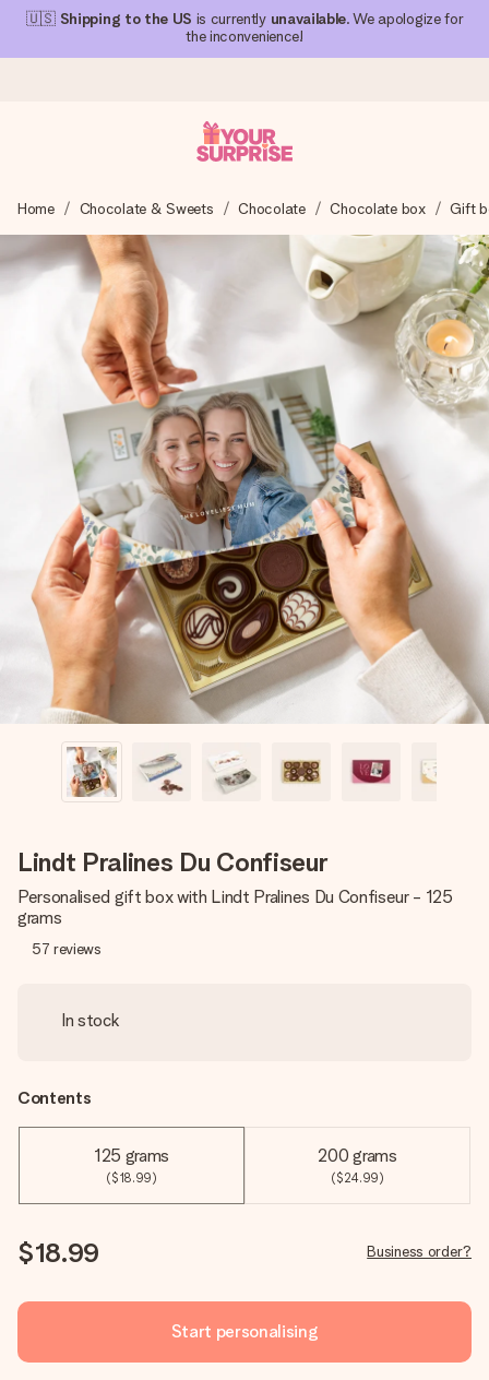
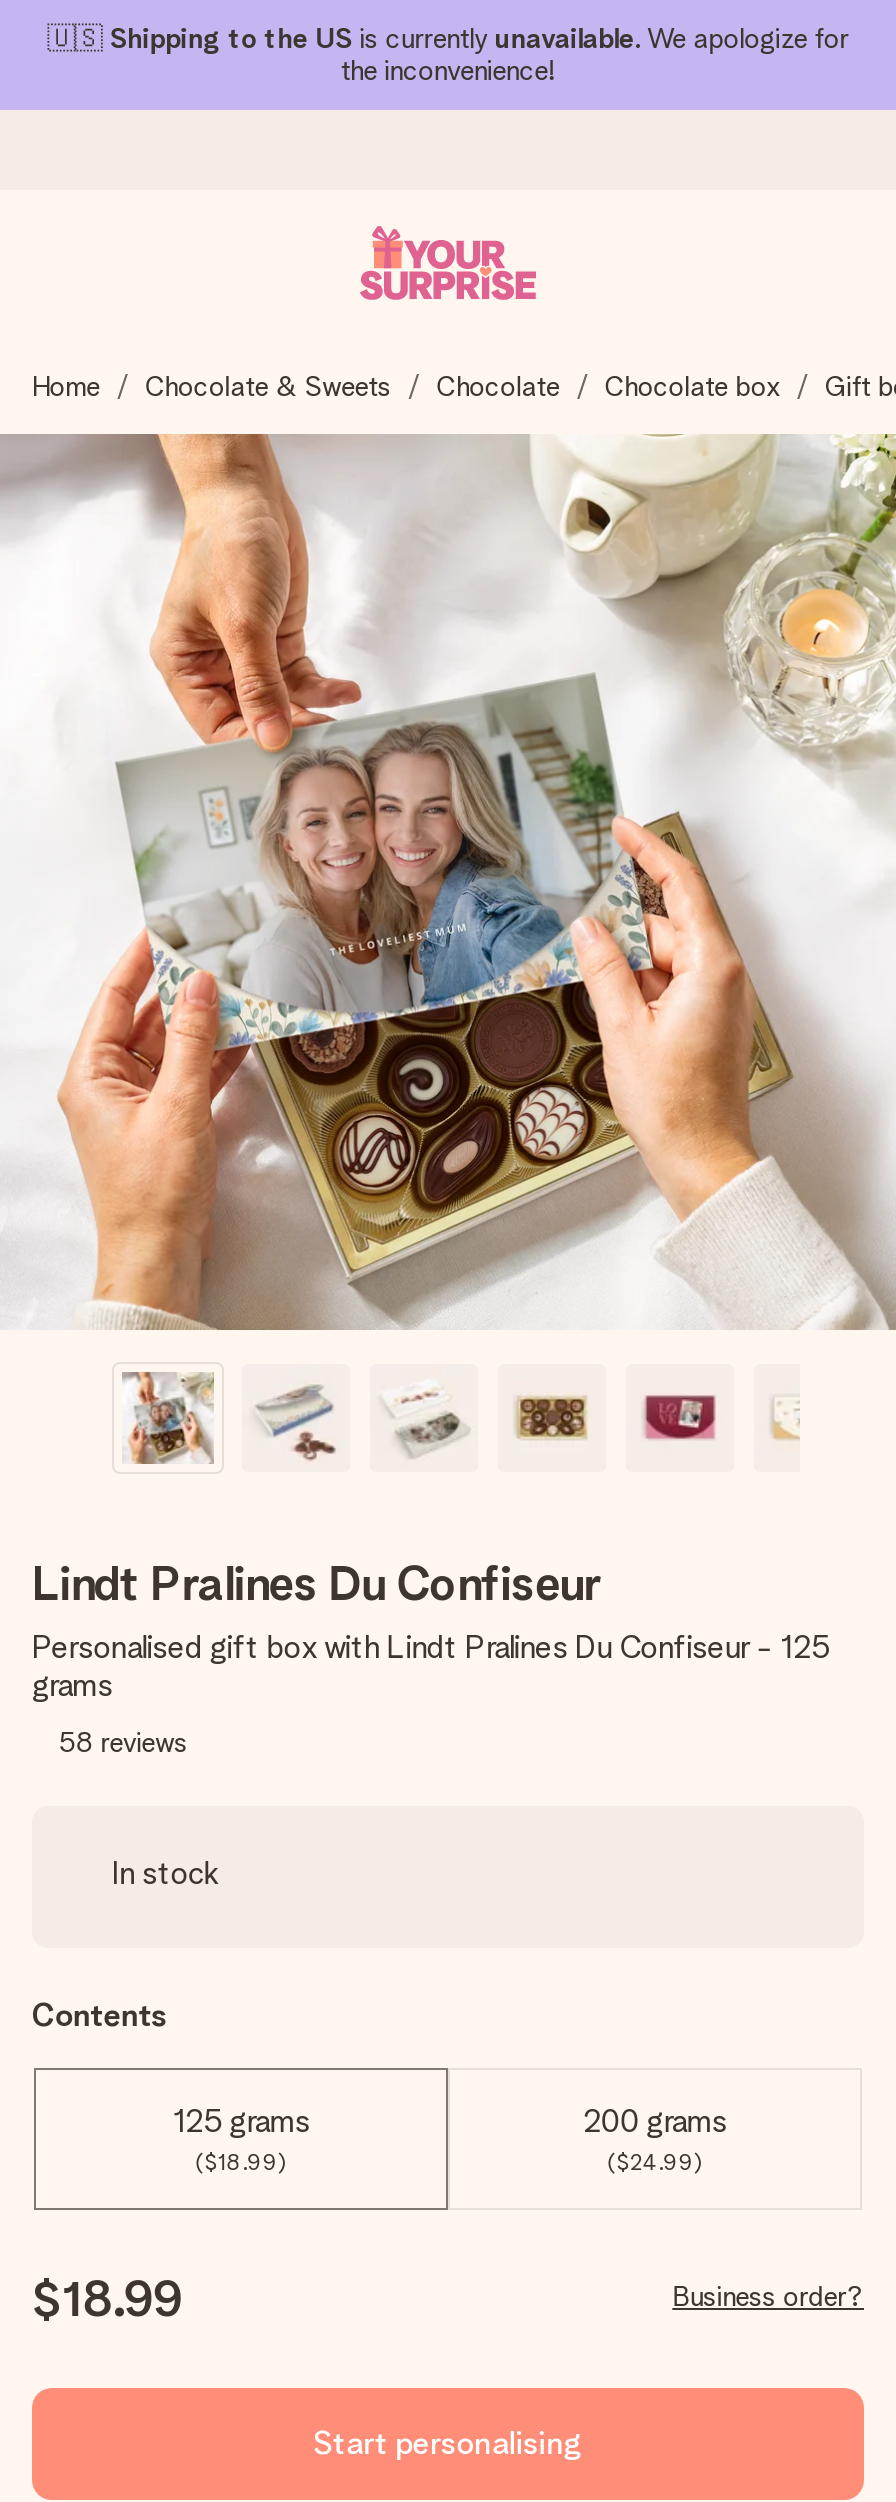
[32,940,101,957] 57 reviews -> [58,1726,188,1758] 58 reviews

